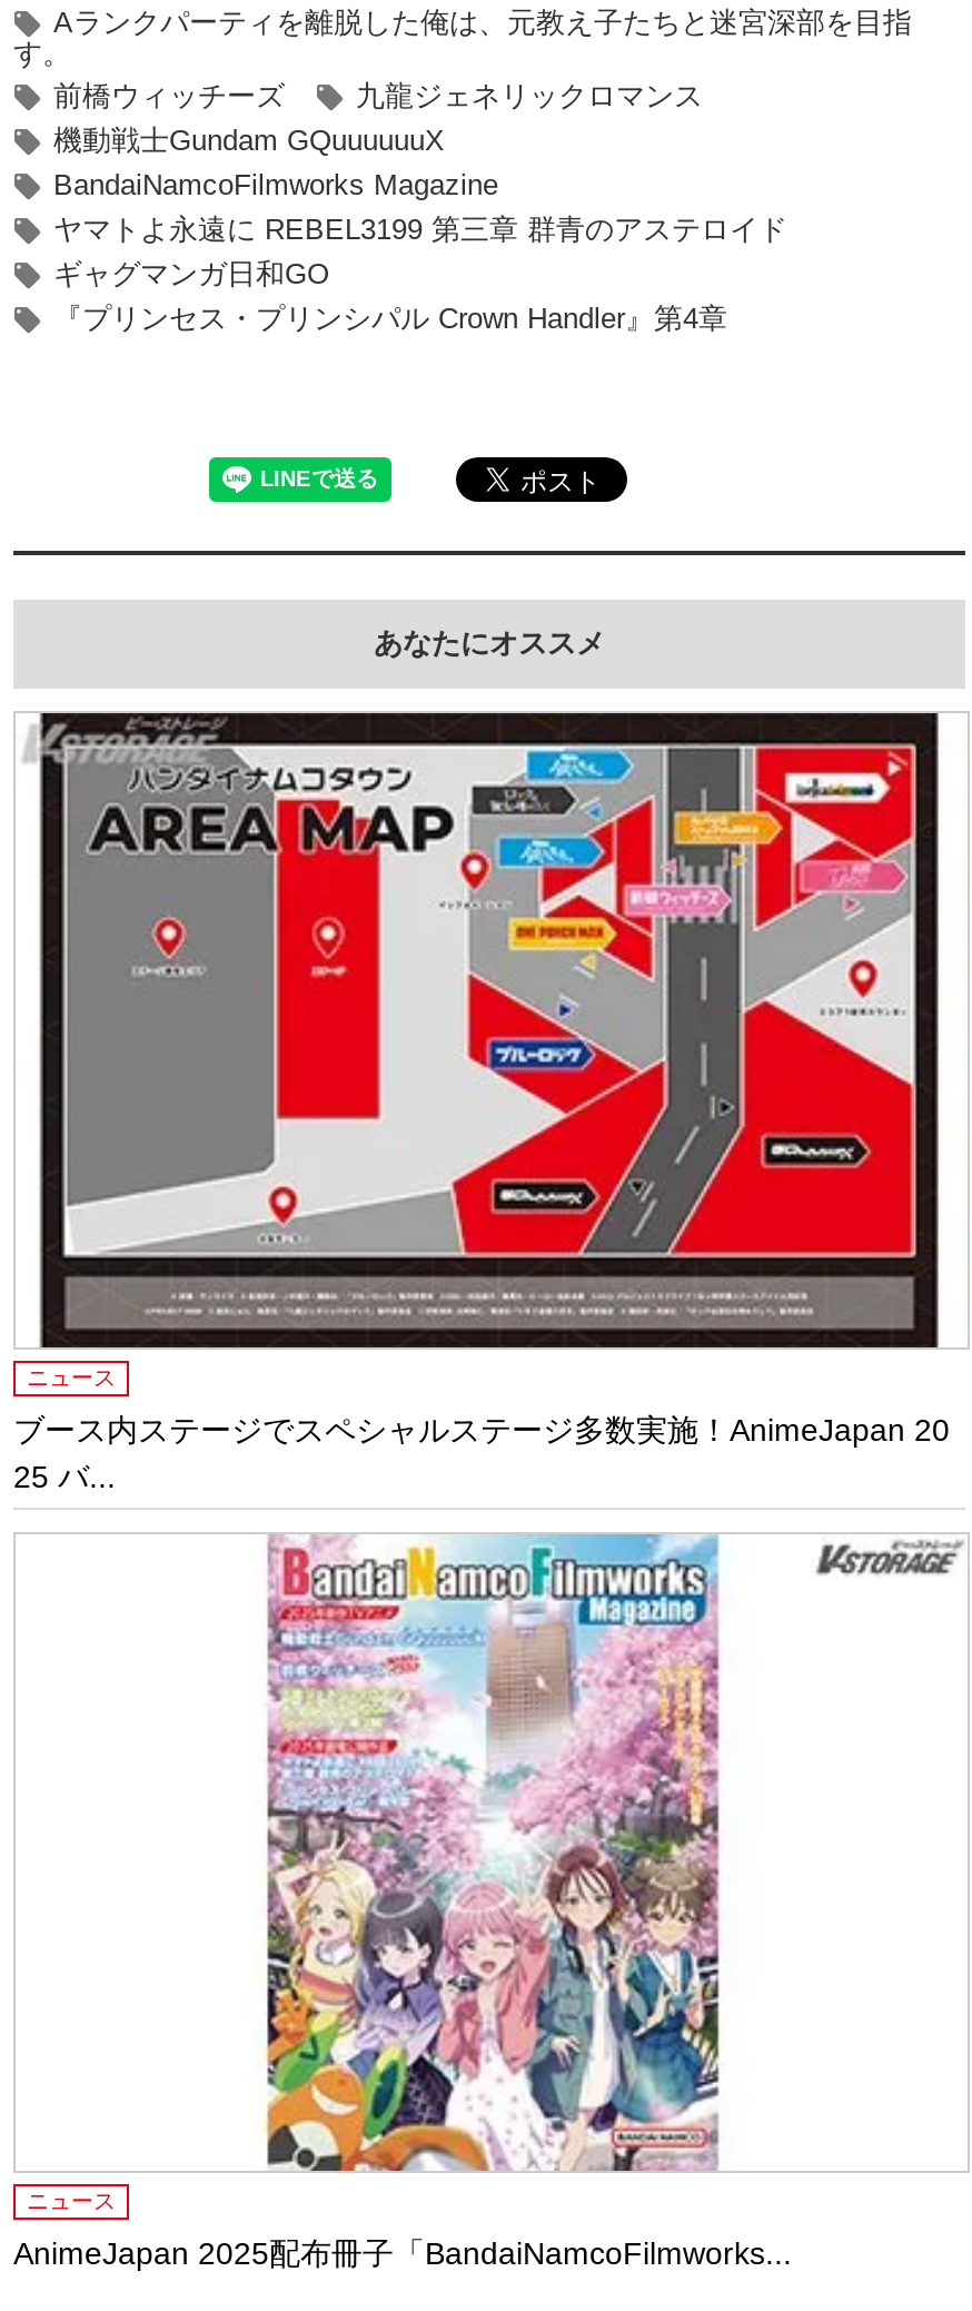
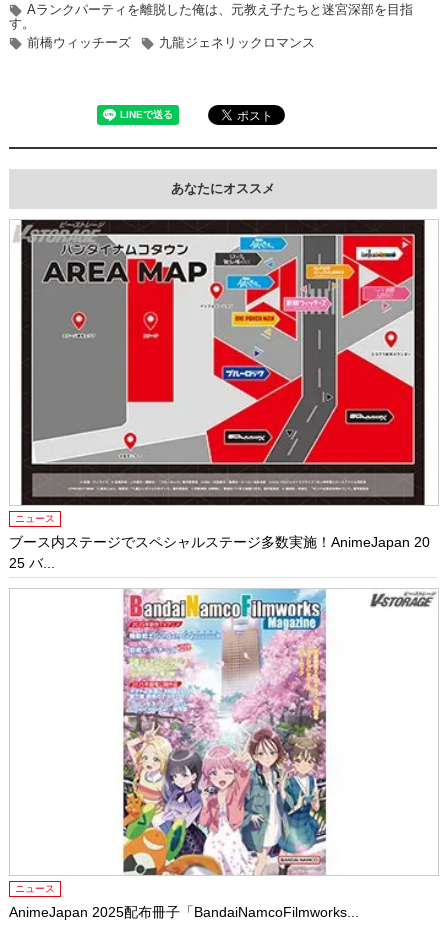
[53,122,787,334] 機動戦士Gundam GQuuuuuuX | BandaiNamcoFilmworks Magazine | ヤマトよ永遠に REBEL3199 第三章 群青のアステロイド | ギャグマンガ日和GO | 『プリンセス・プリンシパル Crown Handler』第4章 -> none

